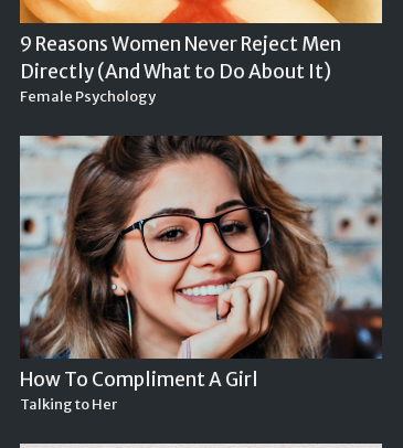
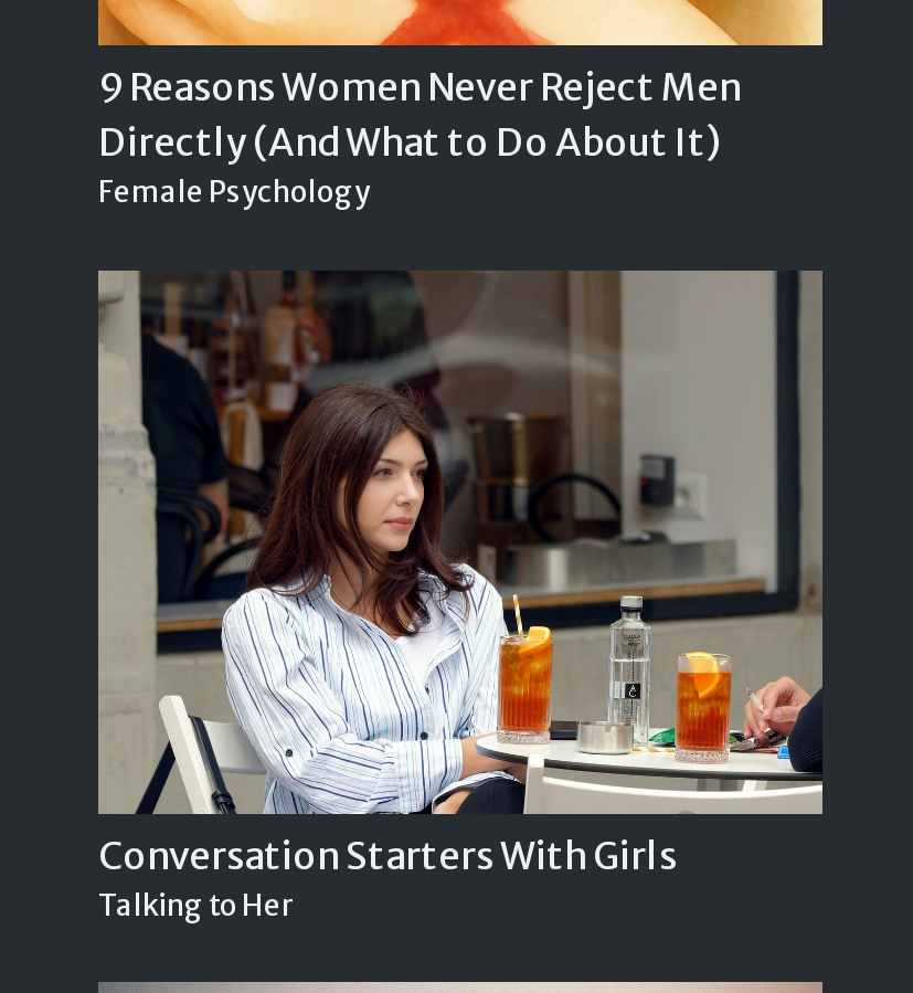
[20,135,382,392] [image] | How To Compliment A Girl -> [96,270,825,881] [image] | Conversation Starters With Girls

